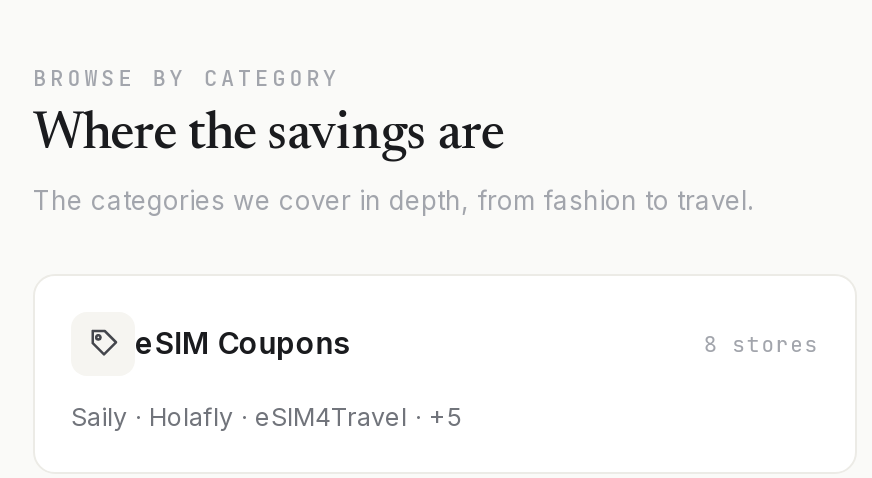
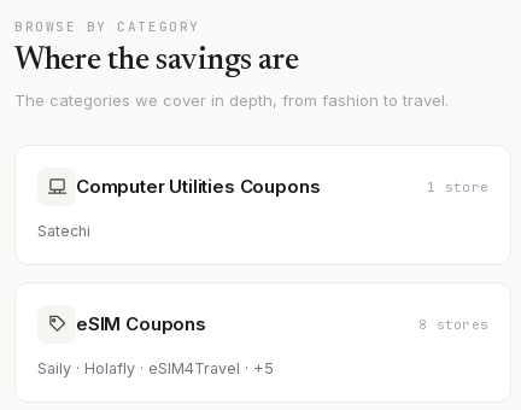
none -> [37,174,488,239] Computer Utilities Coupons | 1 store | Satechi

